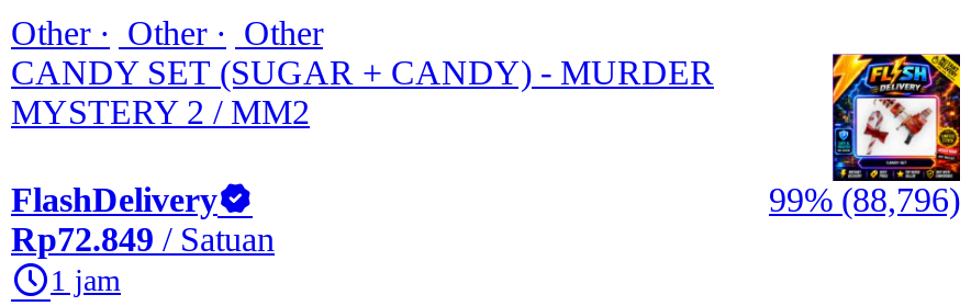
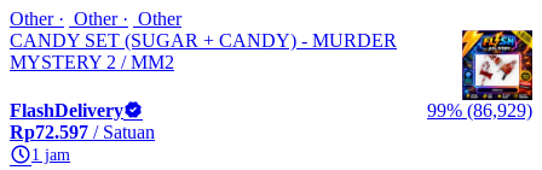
[769,181,960,218] 99% (88,796) -> [427,100,532,121] 99% (86,929)
[11,220,275,258] Rp72.849 / Satuan -> [10,122,155,142] Rp72.597 / Satuan

